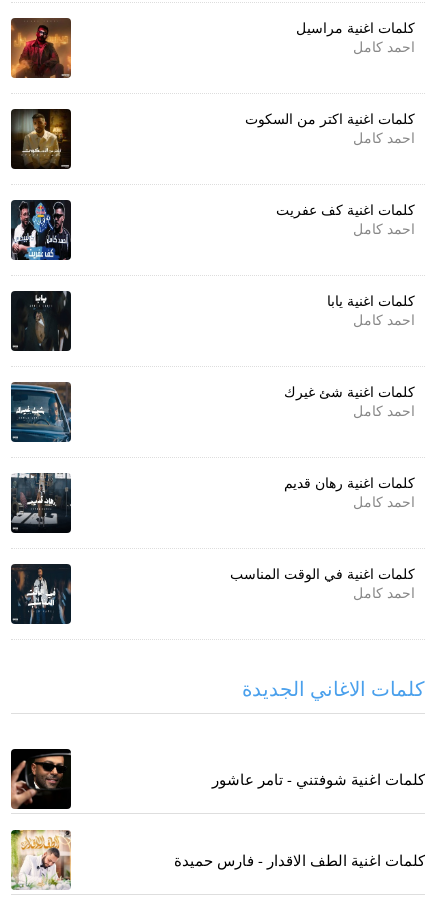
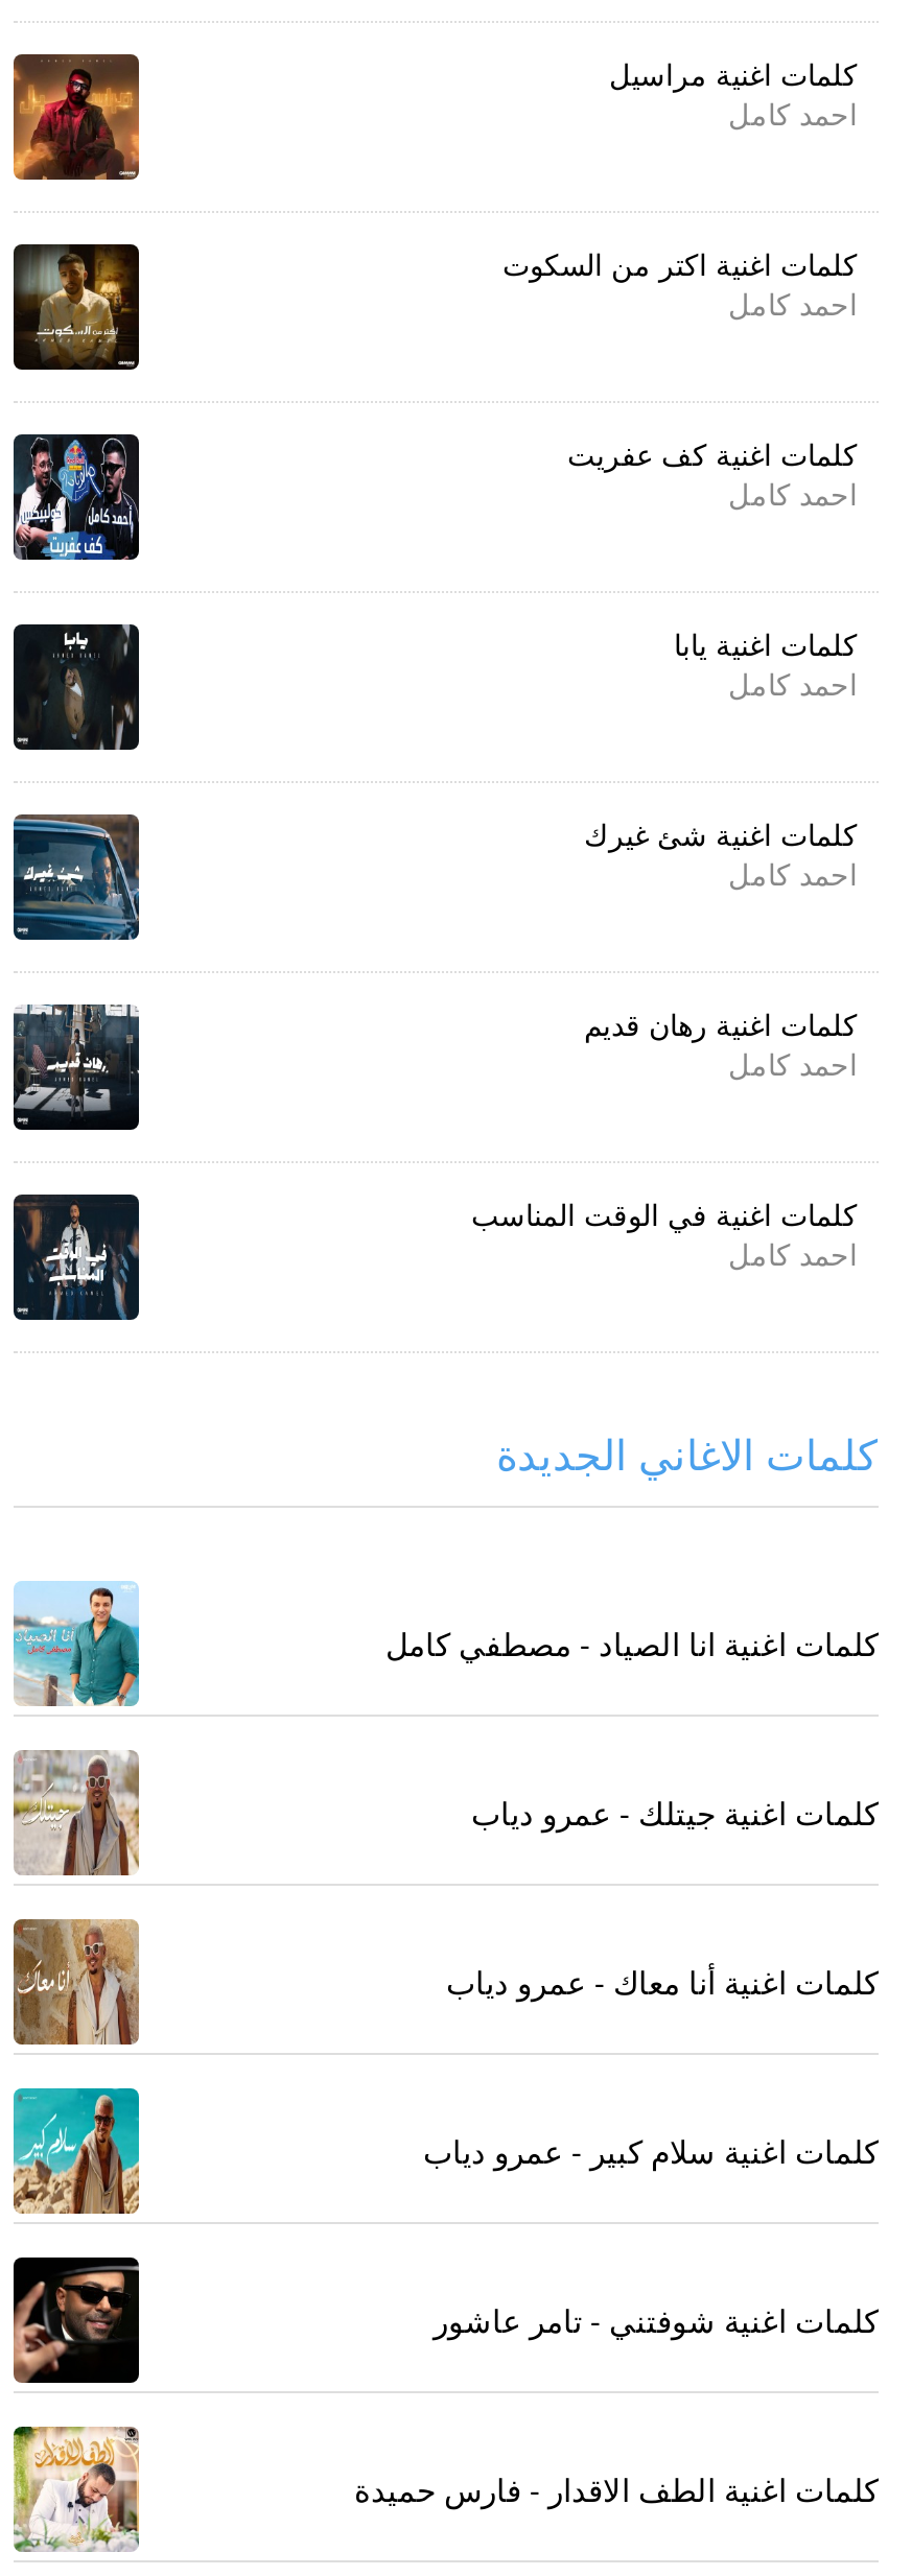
none -> [11,1581,141,1708] [image]
none -> [11,1917,141,2047] [image]
none -> [11,2086,141,2216] [image]
none -> [14,1750,139,1877] [image]
none -> [385,1623,879,1664] كلمات اغنية انا الصياد - مصطفي كامل
none -> [423,2130,879,2172] كلمات اغنية سلام كبير - عمرو دياب
none -> [446,1961,879,2003] كلمات اغنية أنا معاك - عمرو دياب
none -> [471,1792,879,1834] كلمات اغنية جيتلك - عمرو دياب

